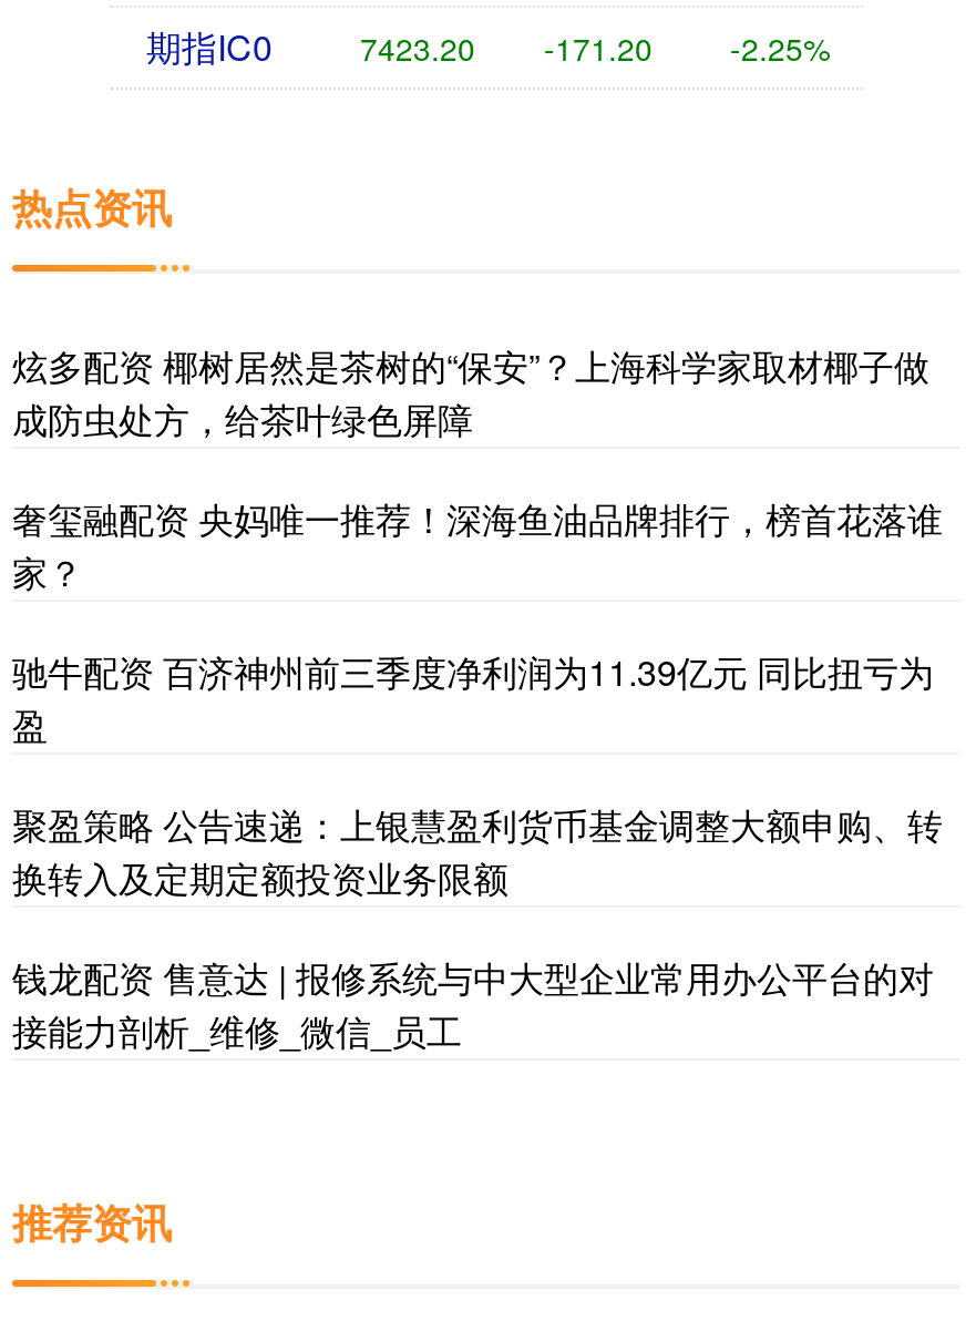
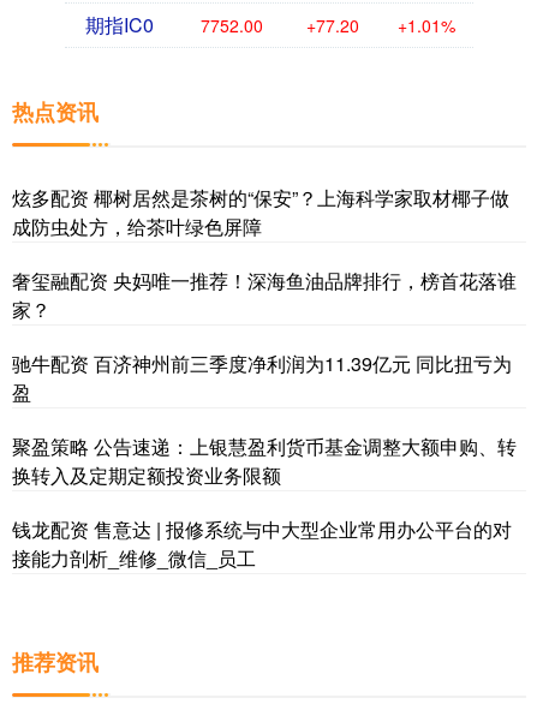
[360,25,475,69] 7423.20 -> [201,13,263,37] 7752.00
[544,25,653,69] -171.20 -> [306,13,359,37] +77.20
[730,25,830,69] -2.25% -> [398,13,455,37] +1.01%

